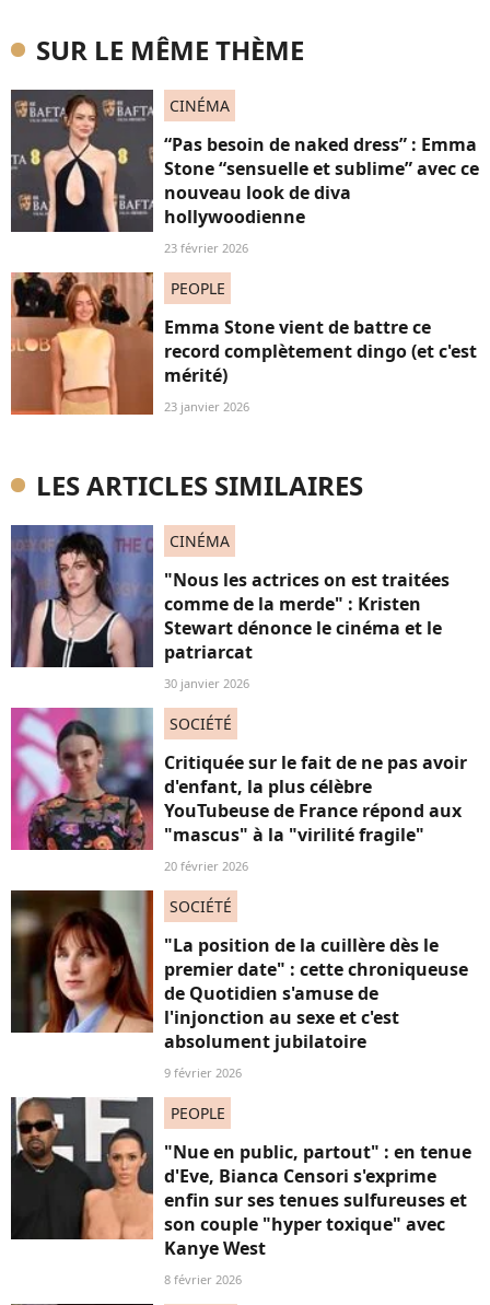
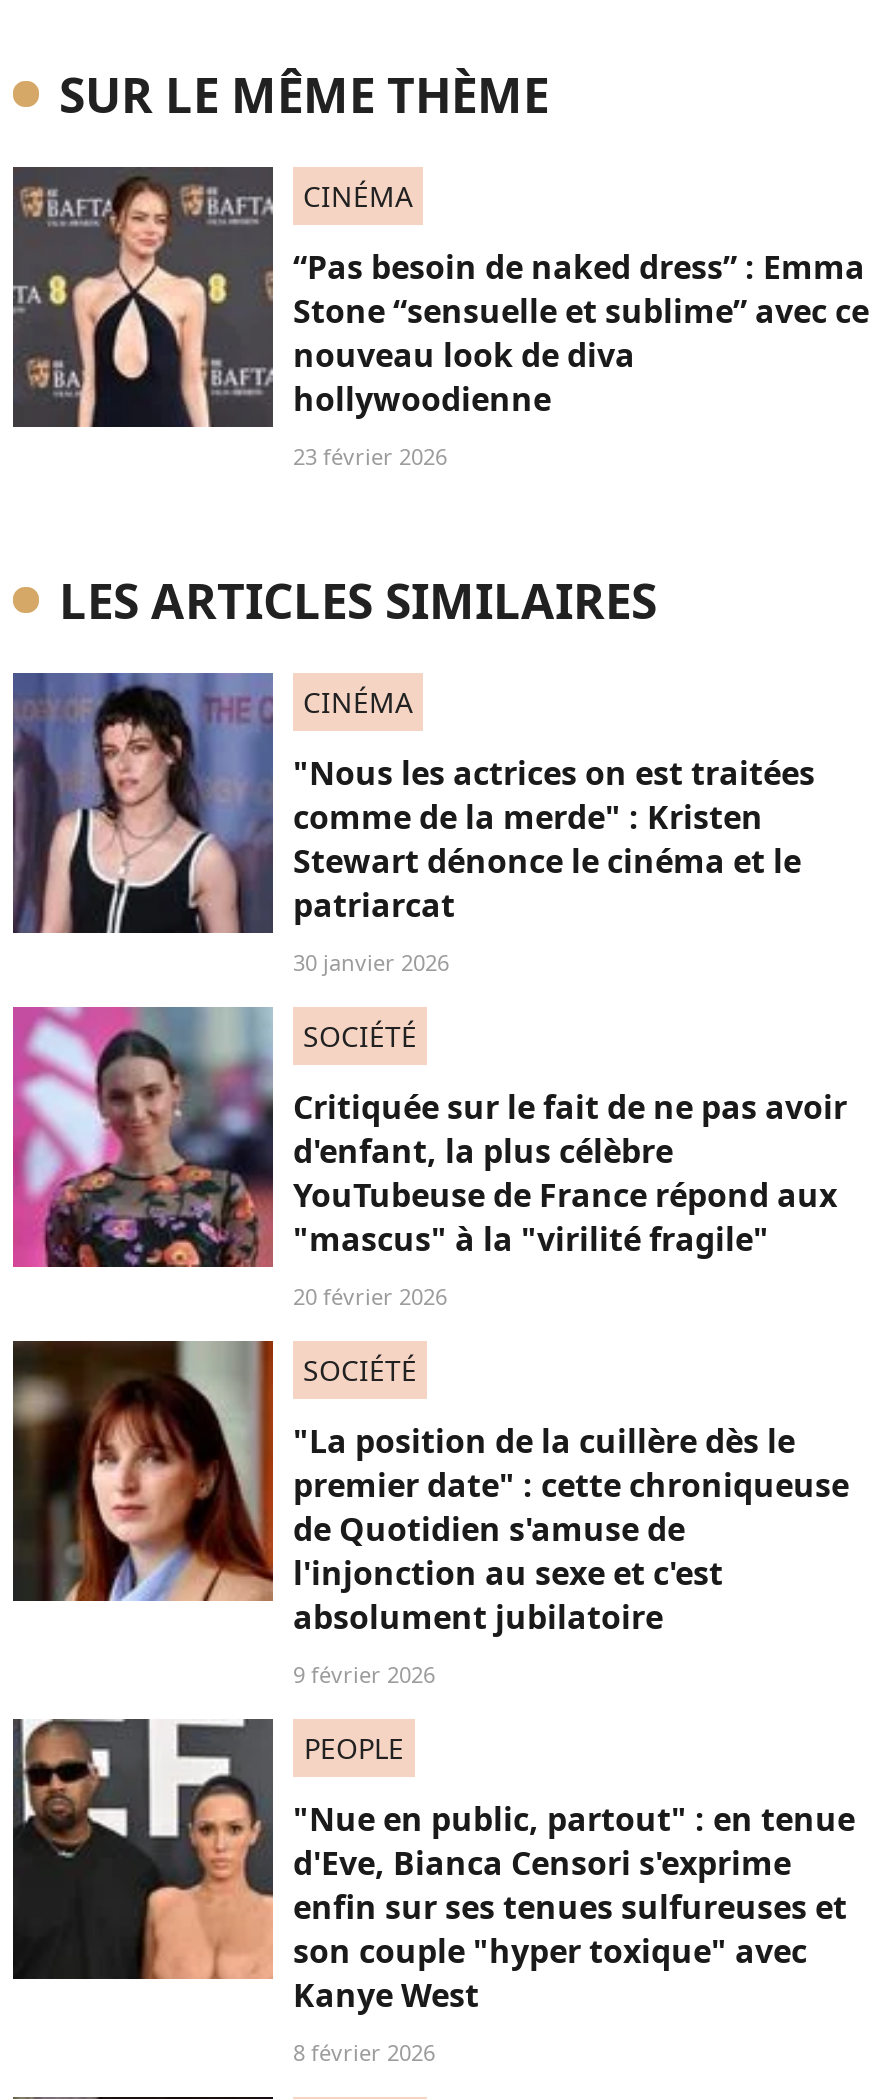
[10,271,477,416] [image] | PEOPLE | Emma Stone vient de battre ce | record complètement dingo (et c'est | mérité) | 23 janvier 2026 -> none

